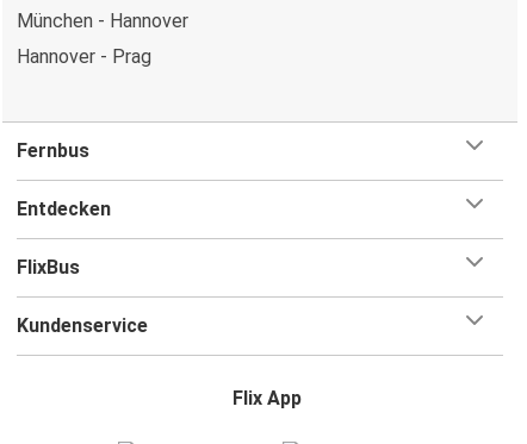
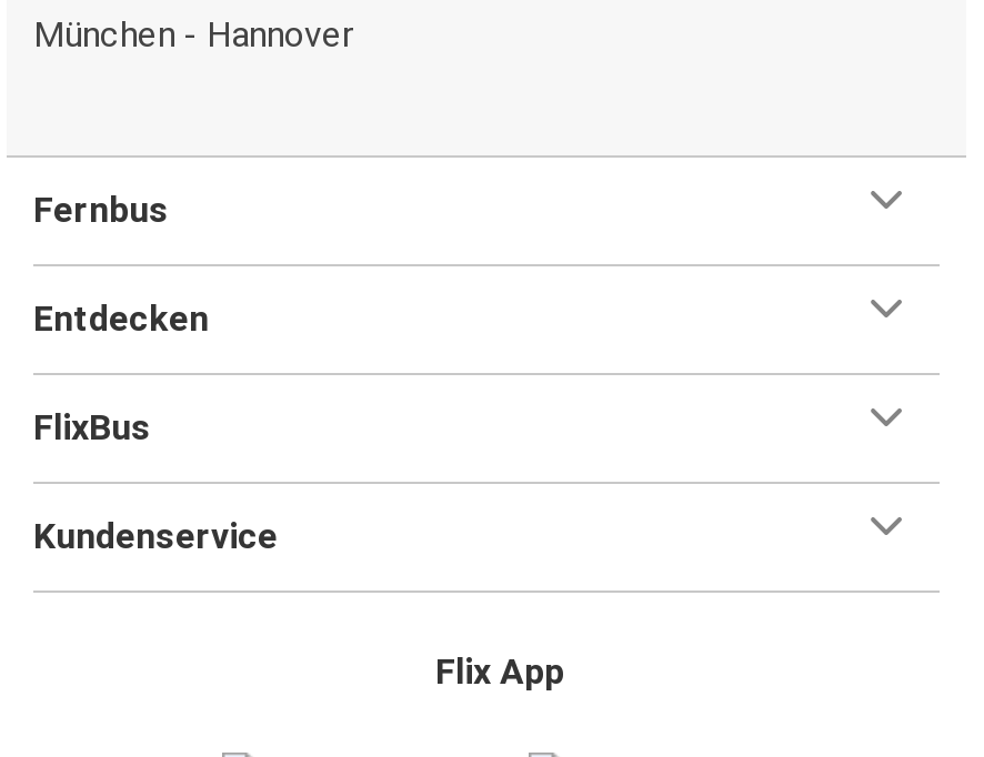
[17,45,151,67] Hannover - Prag -> none

